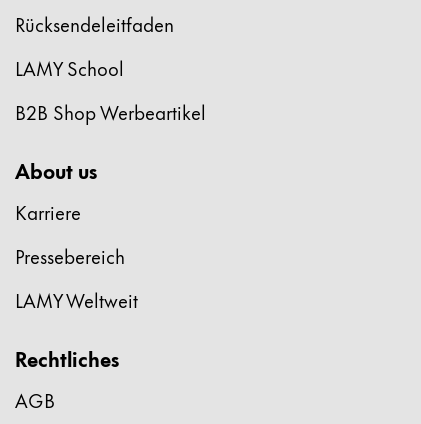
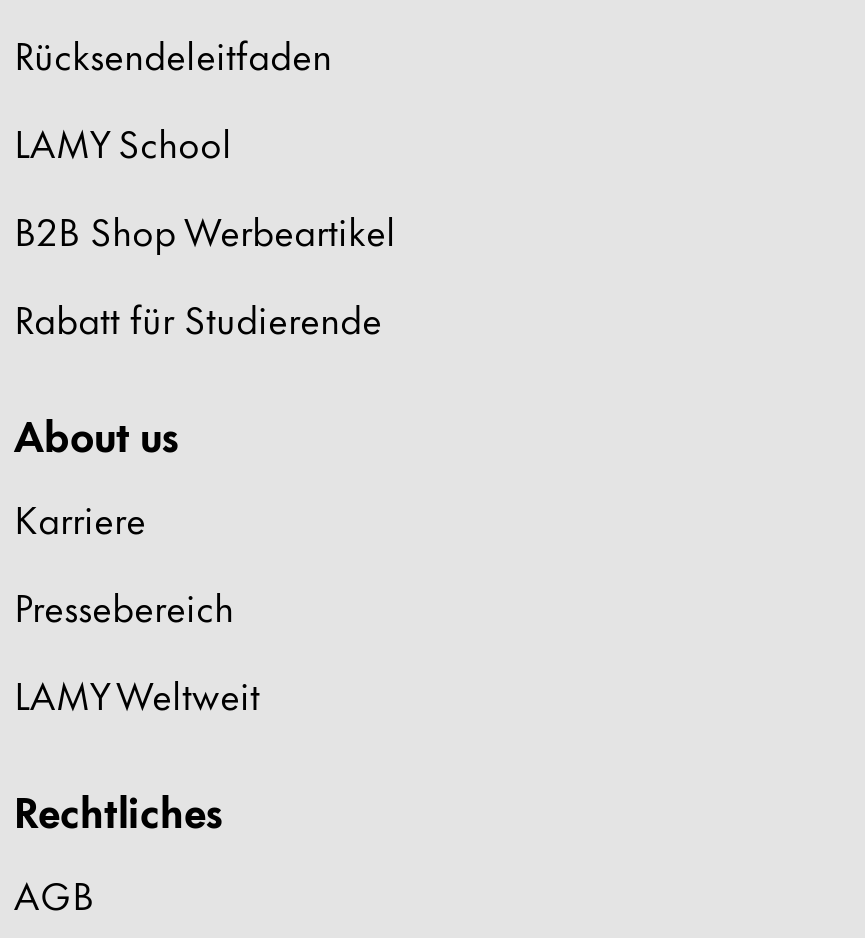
none -> [14,287,382,345] Rabatt für Studierende

